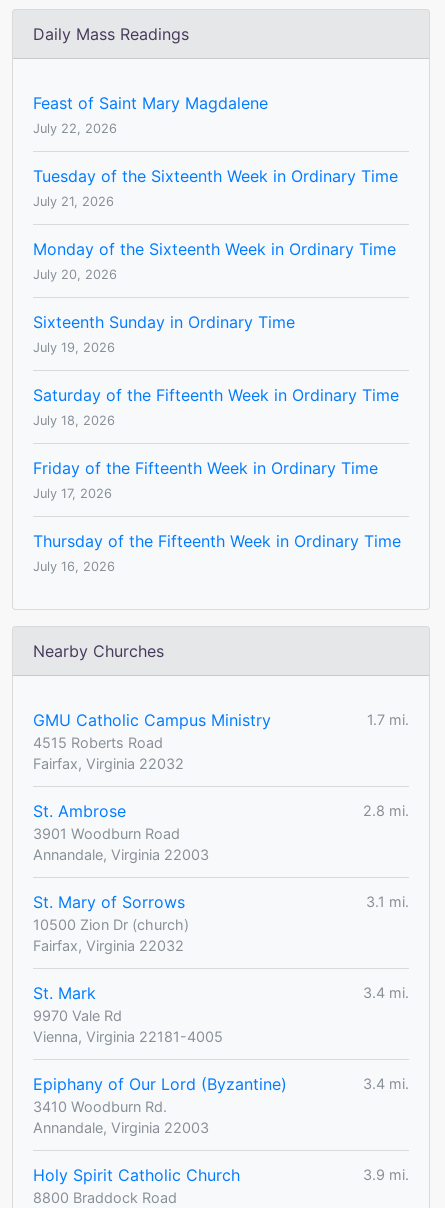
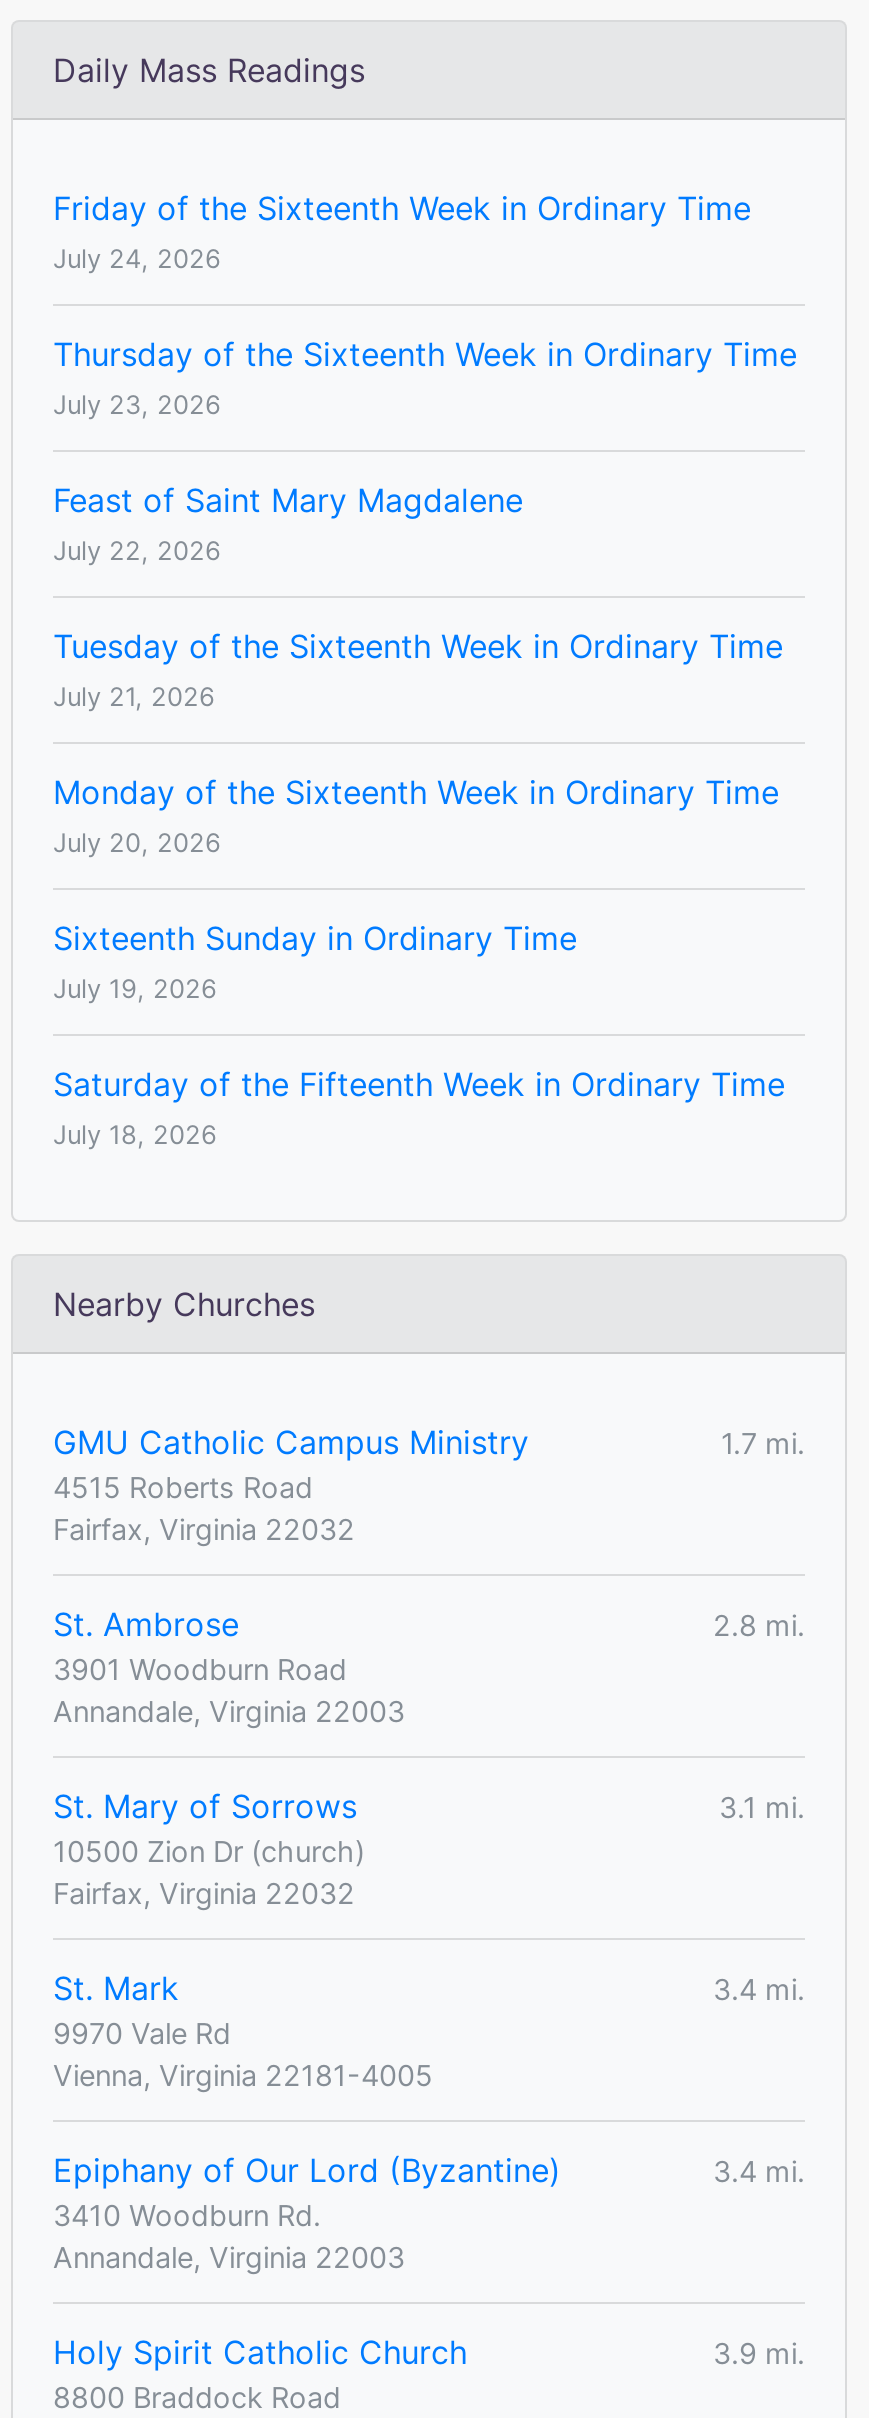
none -> [53,188,797,420] Friday of the Sixteenth Week in Ordinary Time | July 24, 2026 | Thursday of the Sixteenth Week in Ordinary Time | July 23, 2026
moved [33,93,399,428] -> [53,480,785,1150]: Feast of Saint Mary Magdalene | July 22, 2026 | Tuesday of the Sixteenth Week in Ordinary Time | ... | Saturday of the Fifteenth Week in Ordinary Time | July 18, 2026
[33,458,401,574] Friday of the Fifteenth Week in Ordinary Time | July 17, 2026 | Thursday of the Fifteenth Week in Ordinary Time | July 16, 2026 -> none

